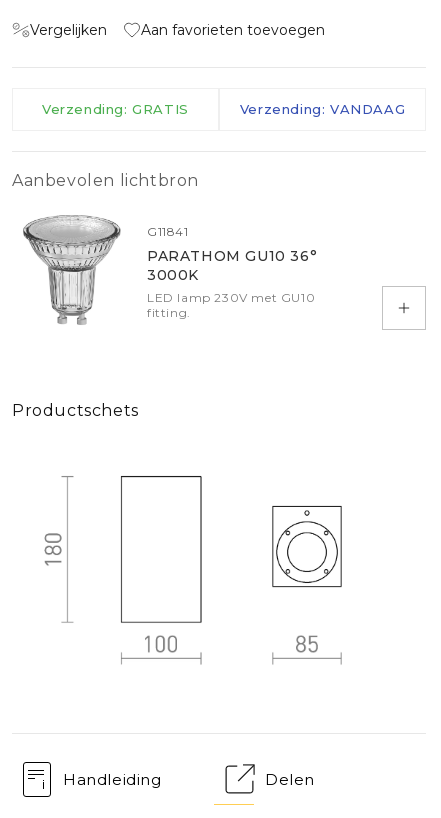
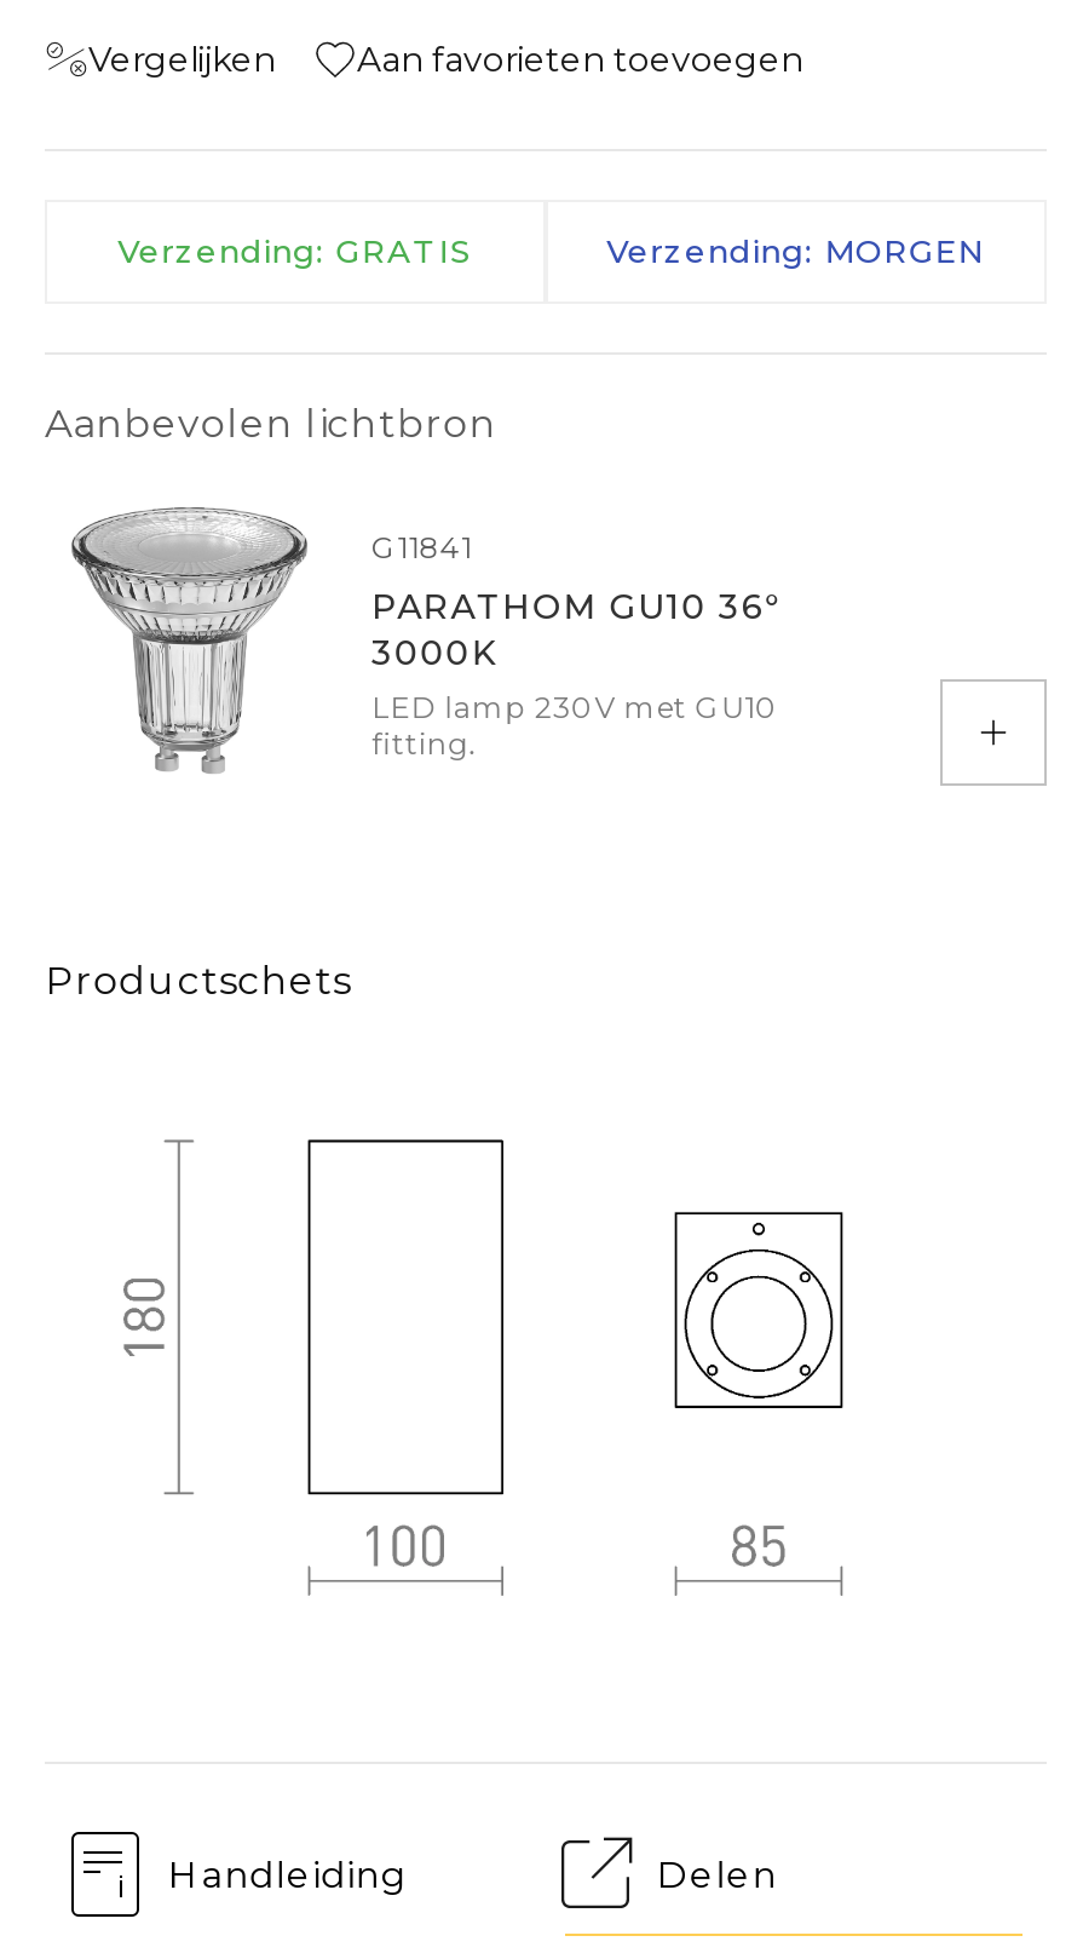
[240,101,405,117] Verzending: VANDAAG -> [606,231,986,270] Verzending: MORGEN

